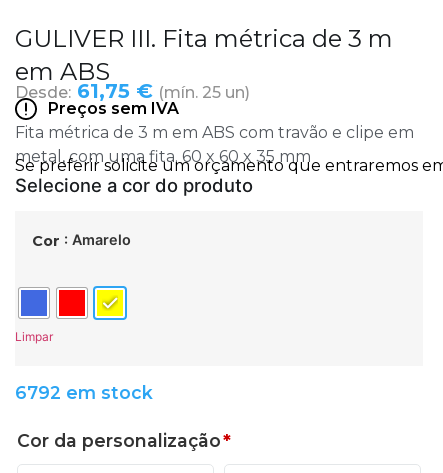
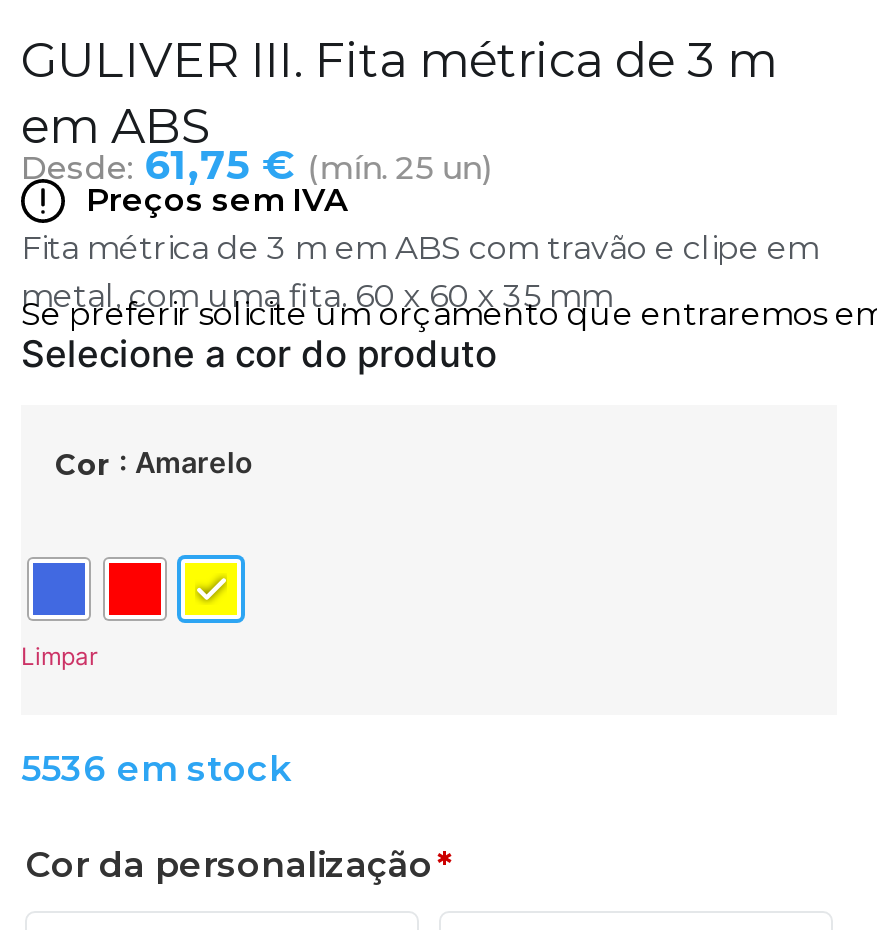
[15,382,153,403] 6792 em stock -> [21,747,291,789] 5536 em stock

